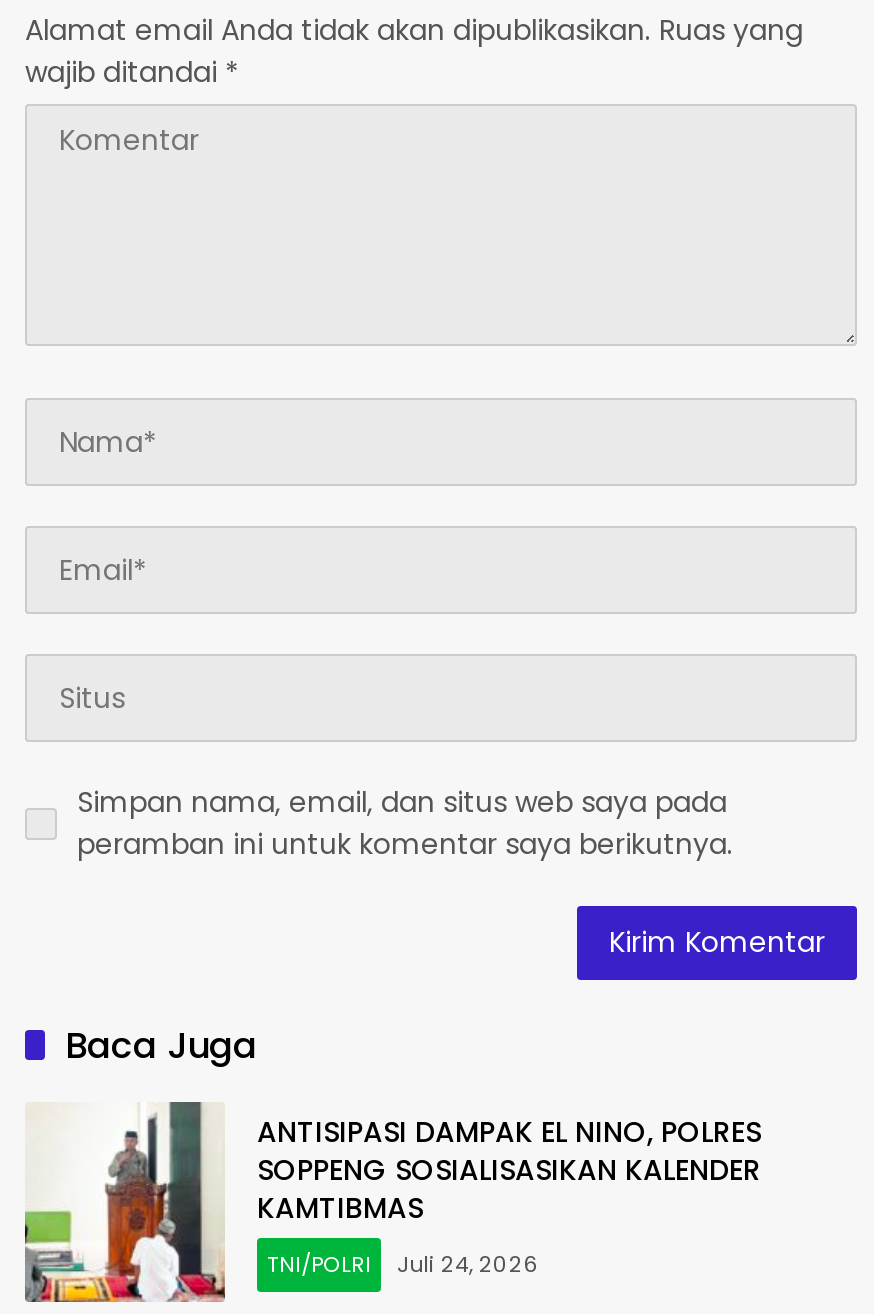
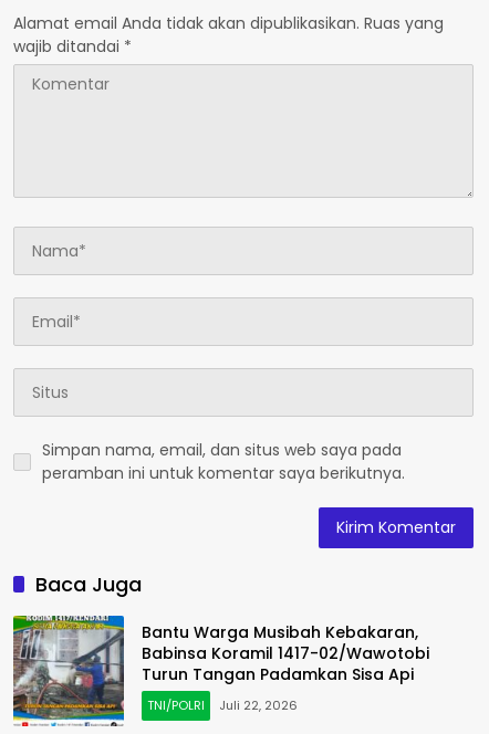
[23,1100,761,1304] [image] | ANTISIPASI DAMPAK EL NINO, POLRES | SOPPENG SOSIALISASIKAN KALENDER | KAMTIBMAS -> [12,615,429,727] [image] | Bantu Warga Musibah Kebakaran, | Babinsa Koramil 1417-02/Wawotobi | Turun Tangan Padamkan Sisa Api
[267,1247,539,1279] TNI/POLRI Juli 24, 2026 -> [147,696,298,714] TNI/POLRI Juli 22, 2026

